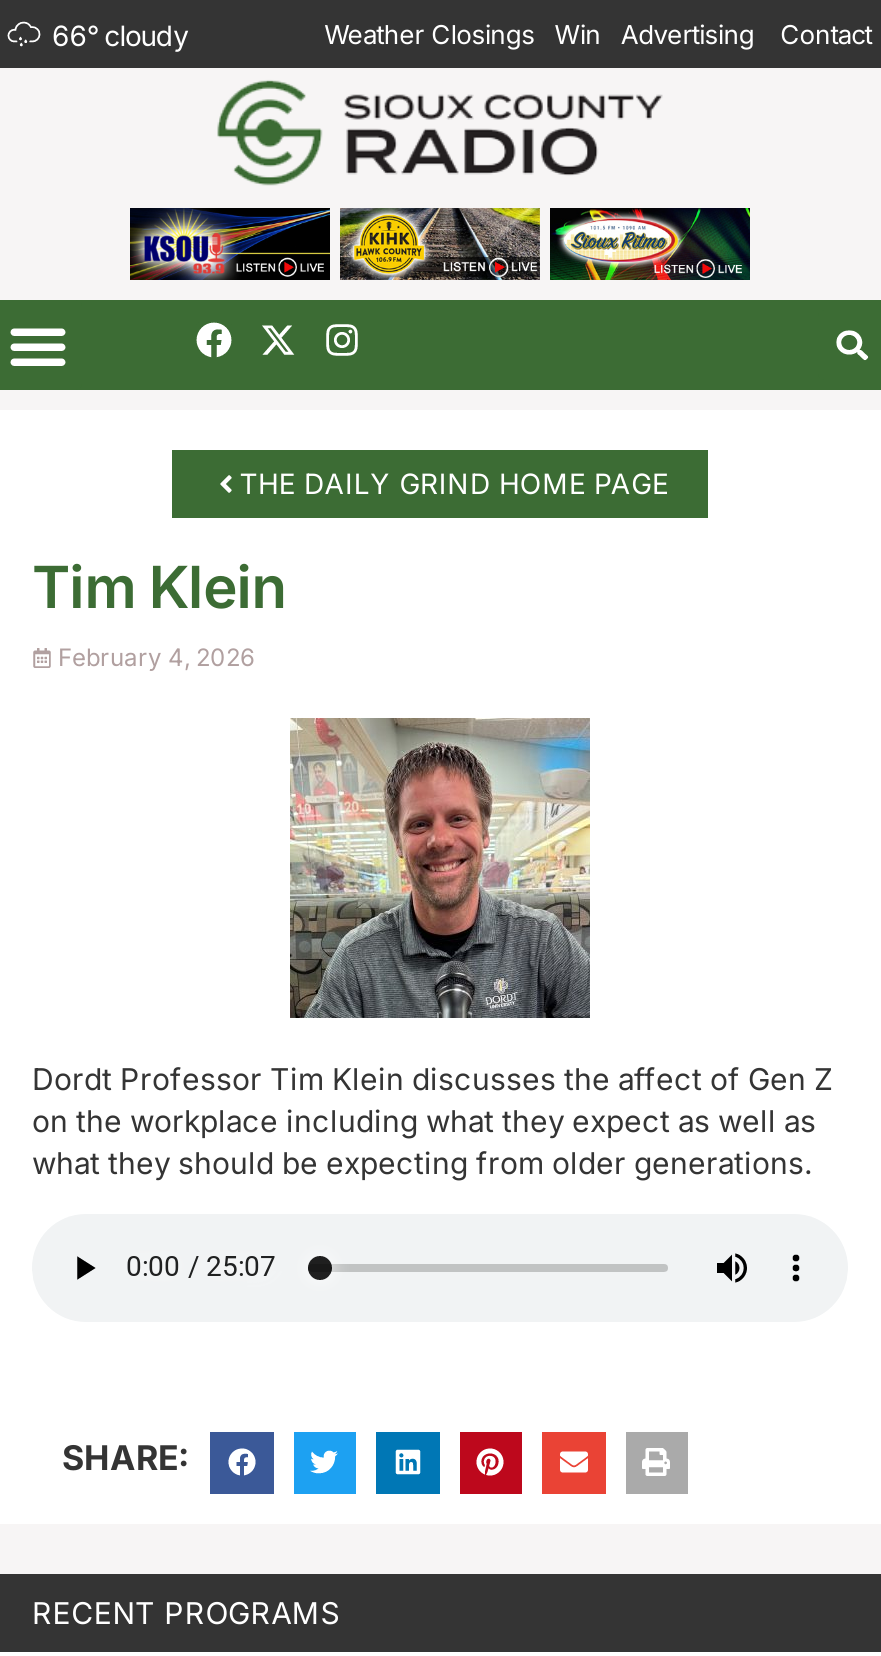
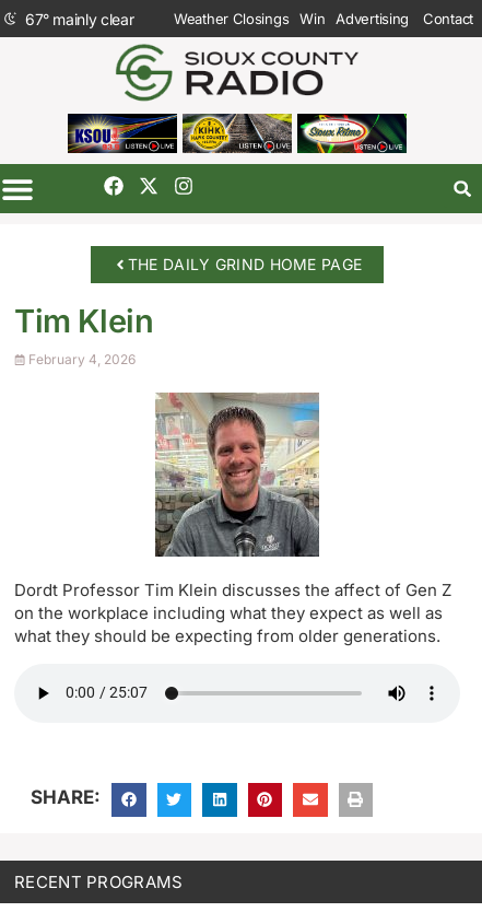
[52,17,189,51] 66° cloudy -> [25,9,134,28] 67° mainly clear

